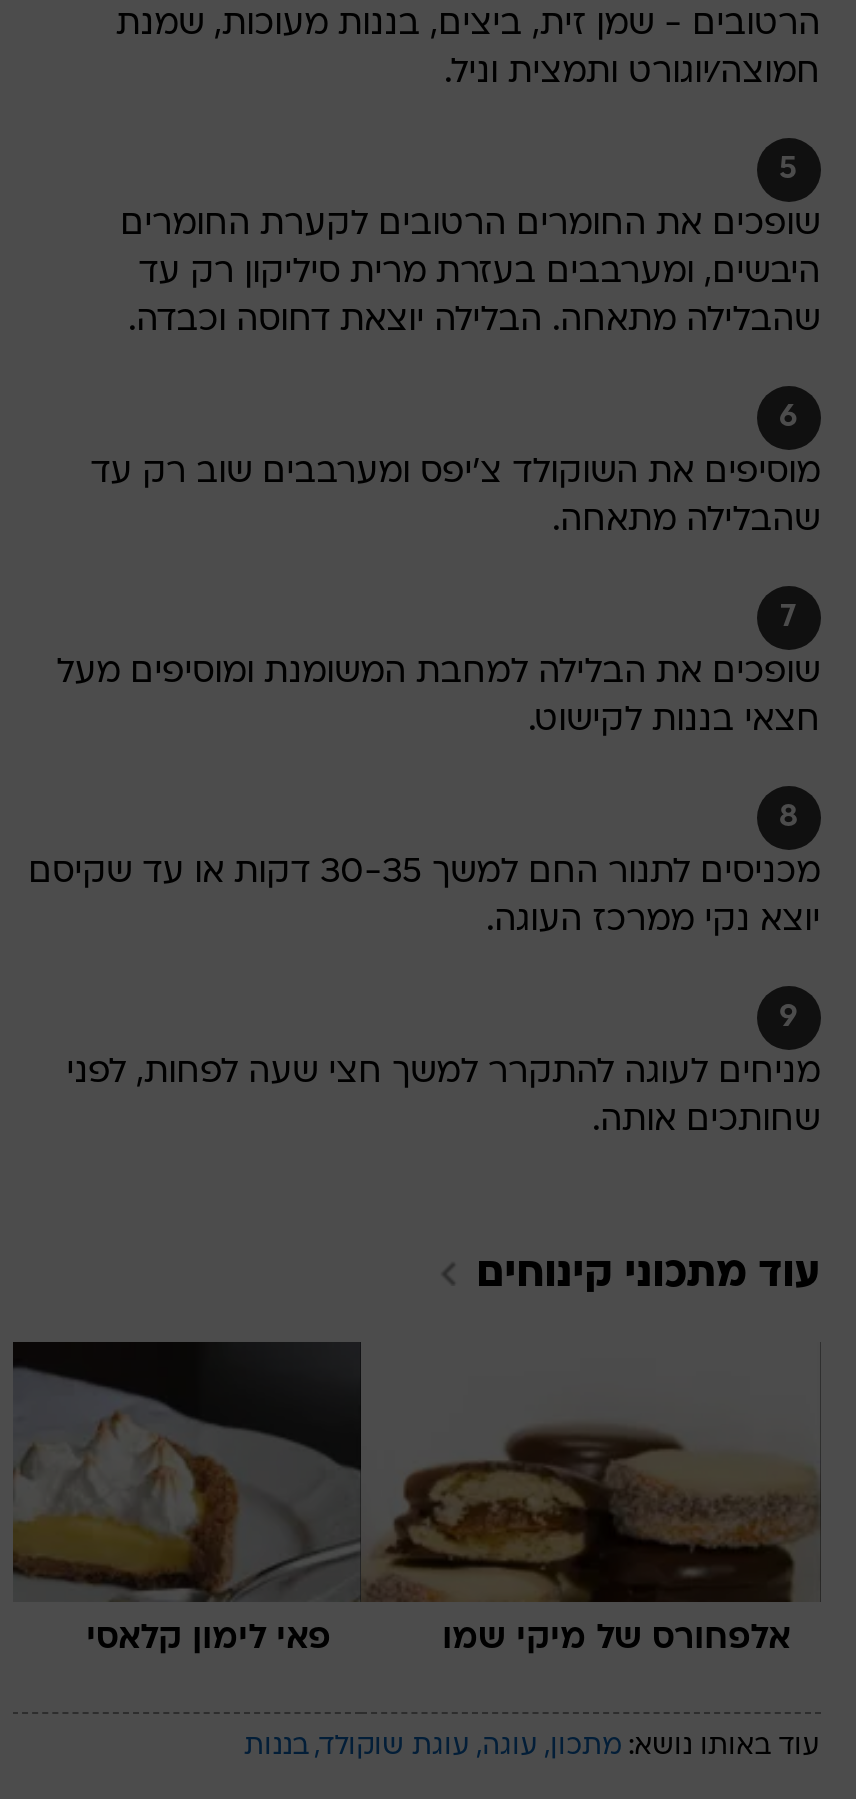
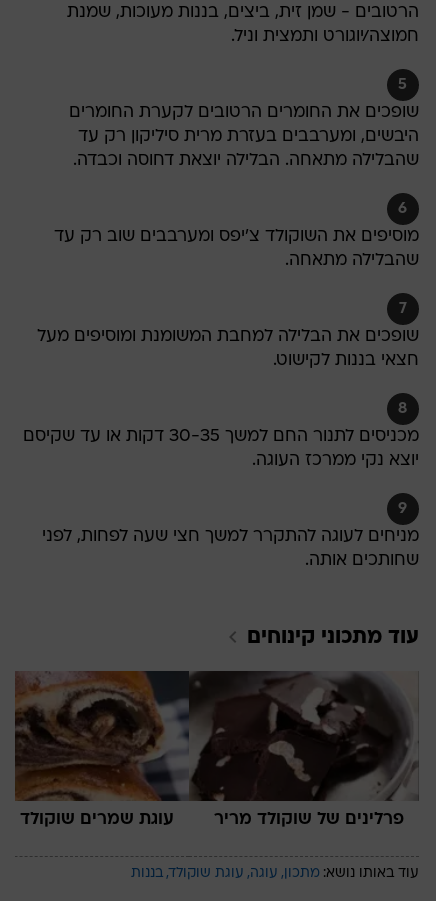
[11,1340,821,1656] [image] | אלפחורס של מיקי שמו | פאי לימון קלאסי -> [14,670,418,828] [image] | פרלינים של שוקולד מריר | עוגת שמרים שוקולד

